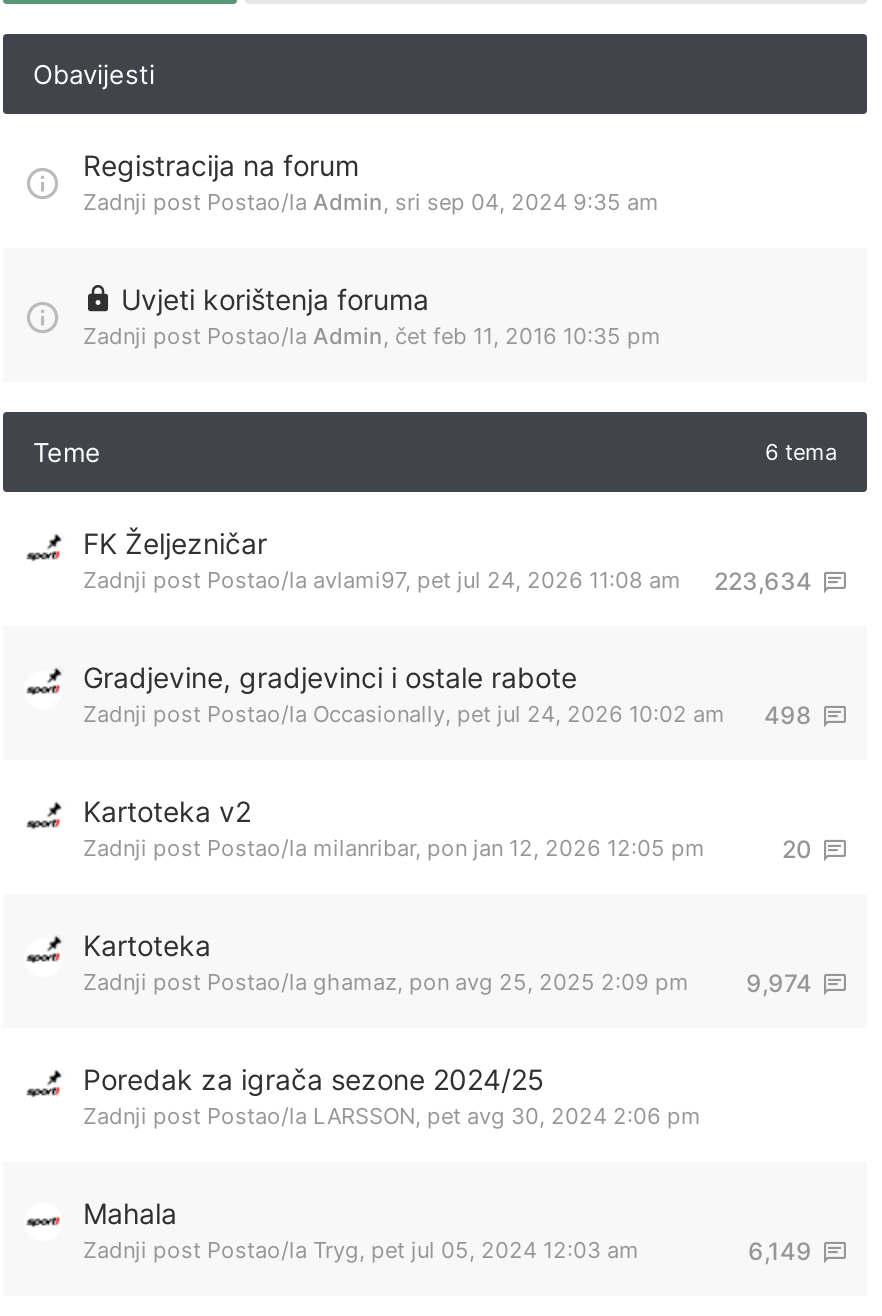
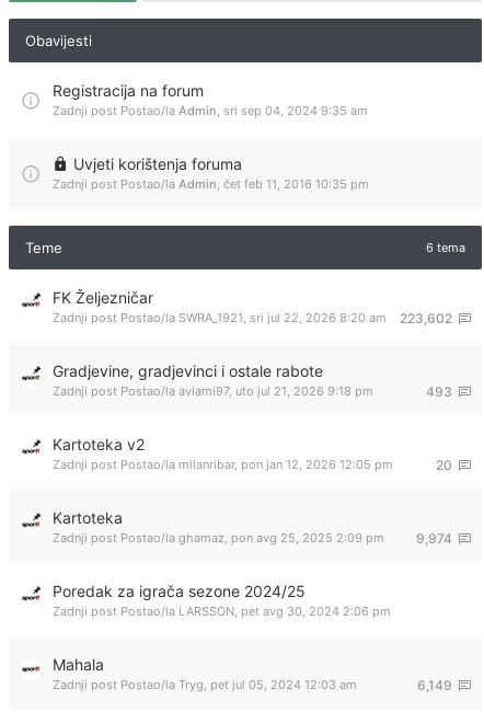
[83,566,681,594] Zadnji post Postao/la avlami97, pet jul 24, 2026 11:08 am -> [53,310,387,325] Zadnji post Postao/la SWRA_1921, sri jul 22, 2026 8:20 am
[714,566,812,596] 223,634 -> [399,310,452,326] 223,602
[83,700,725,728] Zadnji post Postao/la Occasionally, pet jul 24, 2026 10:02 am -> [53,383,373,399] Zadnji post Postao/la avlami97, uto jul 21, 2026 9:18 pm
[764,700,812,730] 498 -> [425,383,452,400] 493

